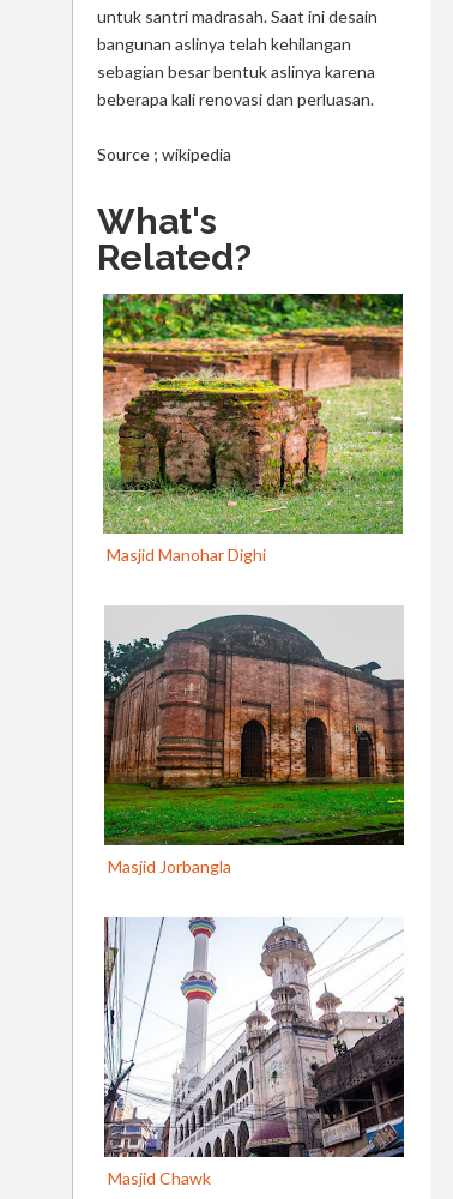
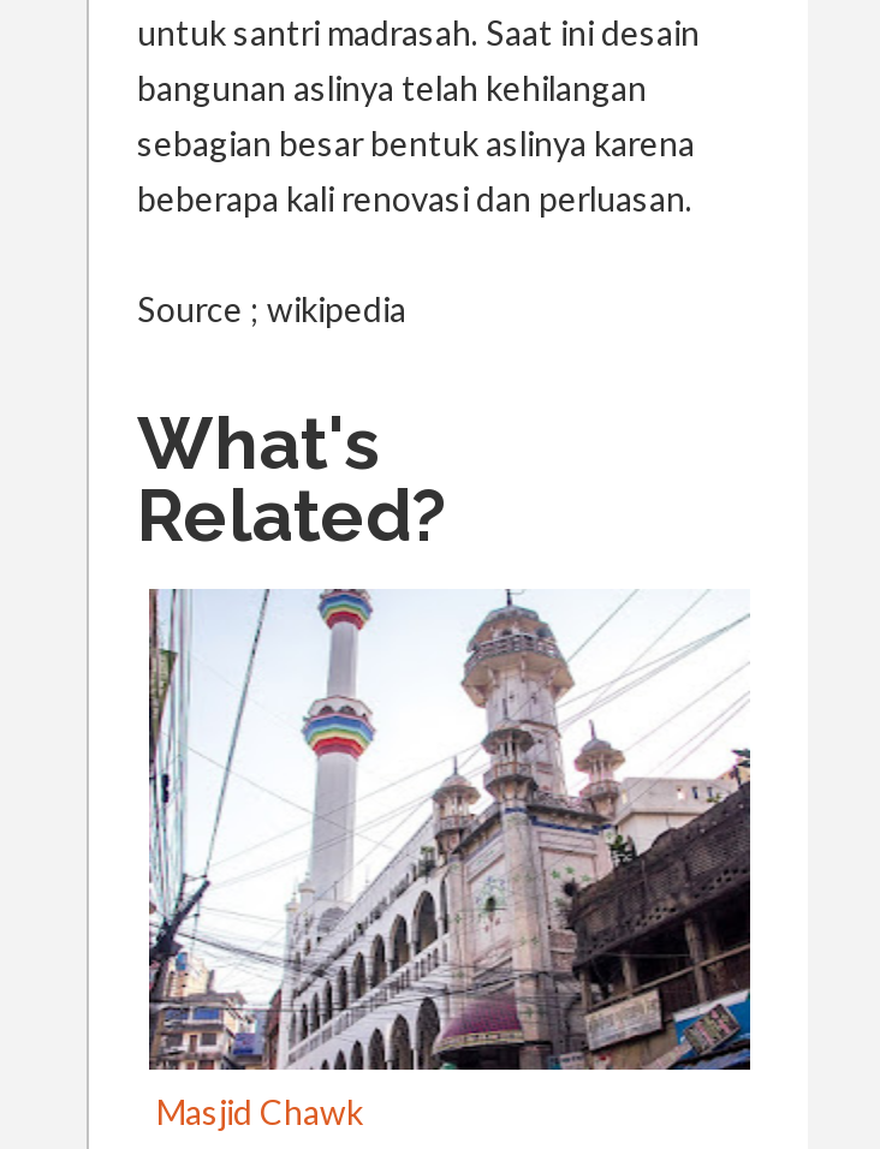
[102,293,404,565] [image] | Masjid Manohar Dighi -> none
[103,607,405,876] [image] | Masjid Jorbangla -> none

